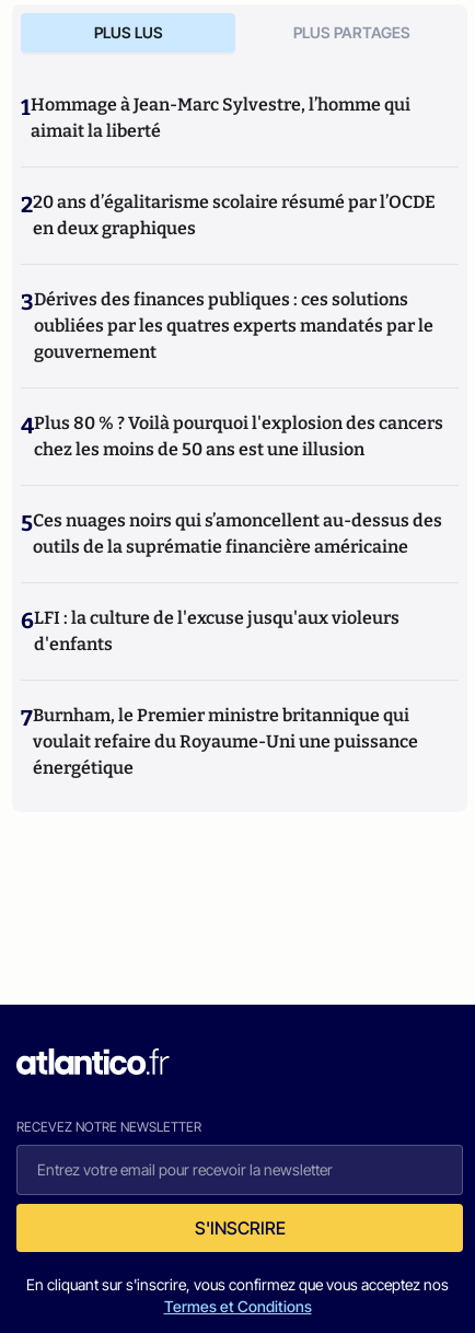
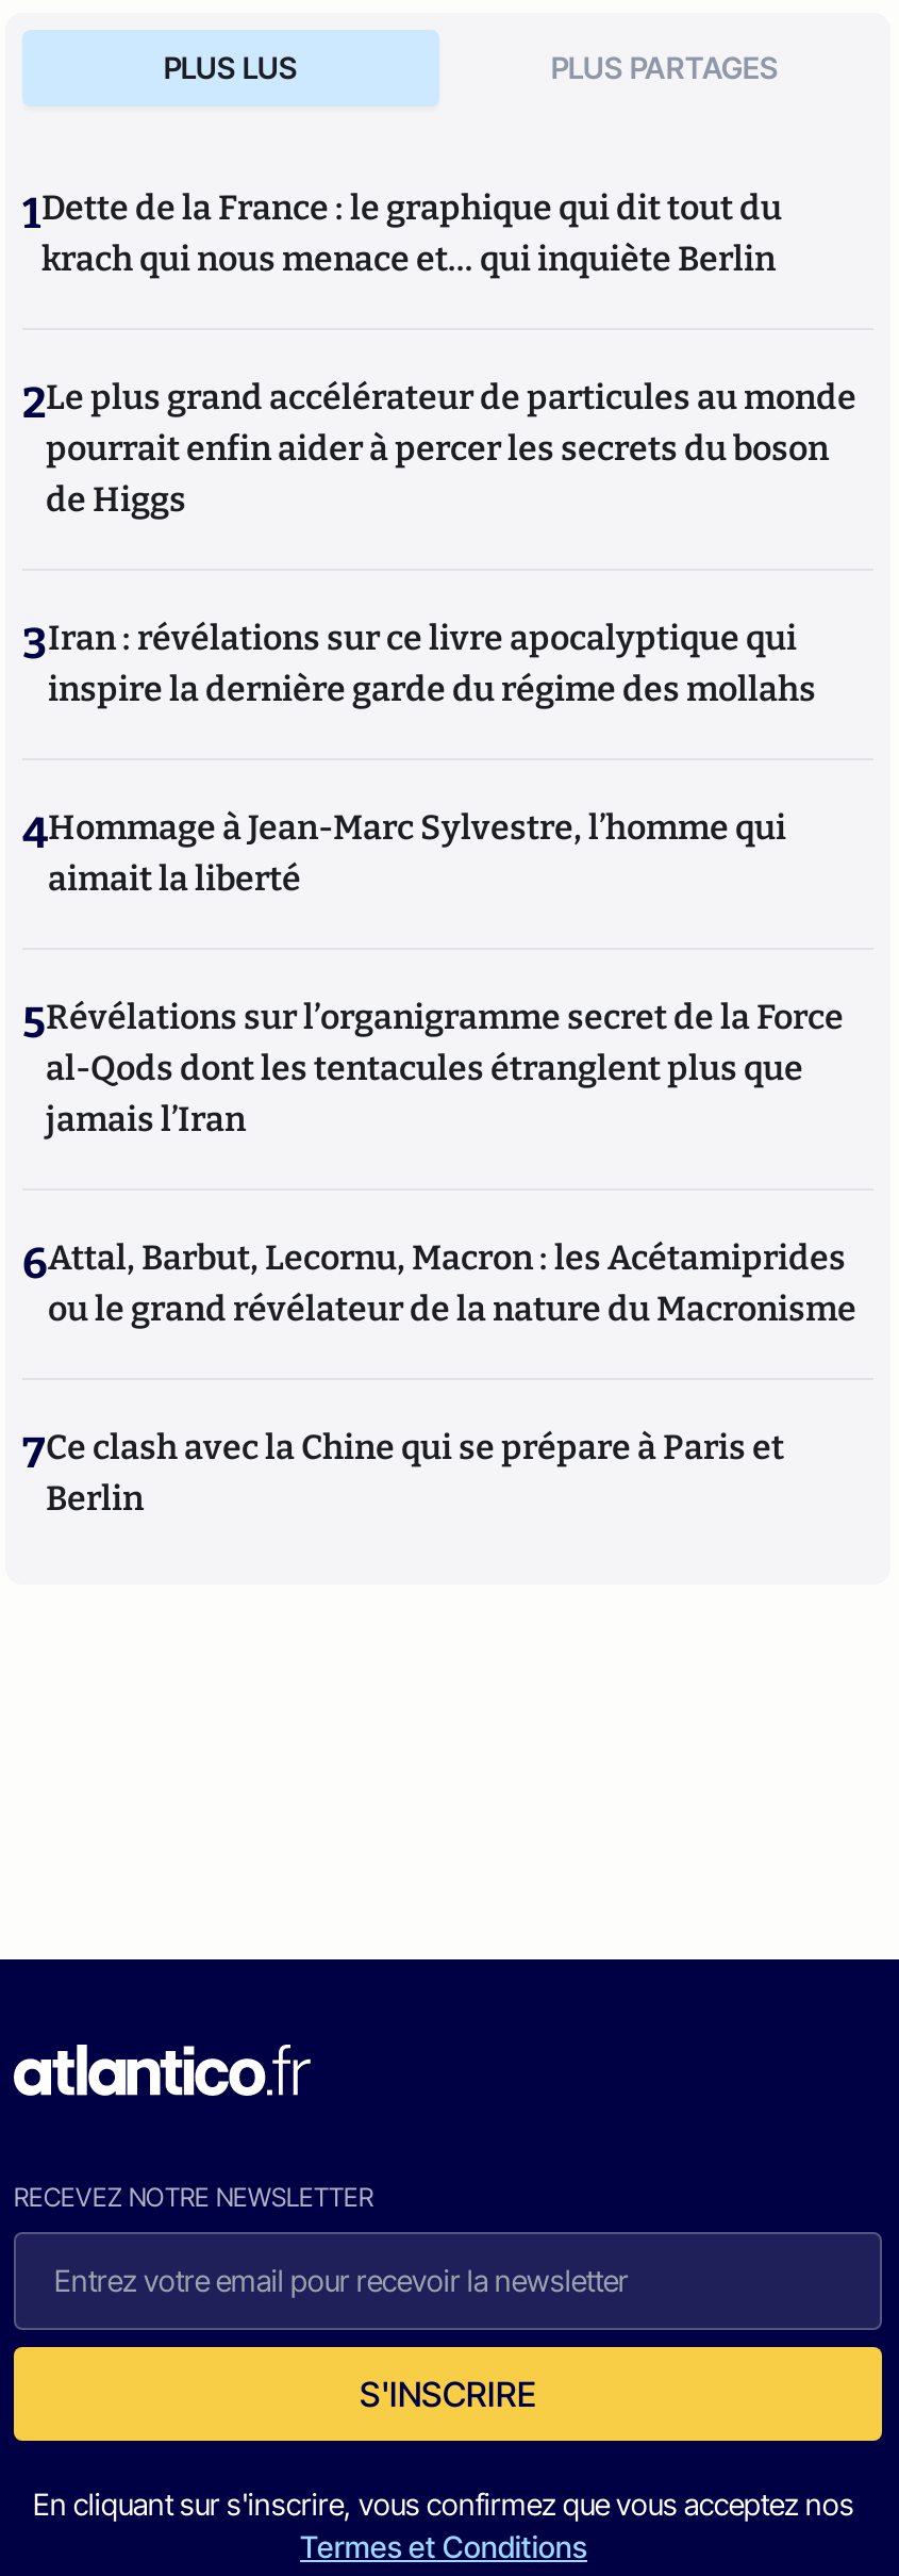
[21,94,410,120] 1Hommage à Jean-Marc Sylvestre, l’homme qui -> [22,187,856,858] 1Dette de la France : le graphique qui dit tout du | krach qui nous menace et… qui inquiète Berlin | 2Le plus grand accélérateur de particules au monde | pourrait enfin aider à percer les secrets du boson | de Higgs | 3Iran : révélations sur ce livre apocalyptique qui | inspire la dernière garde du régime des mollahs | 4Hommage à Jean-Marc Sylvestre, l’homme qui
moved [31,120,161,141] -> [48,858,301,899]: aimait la liberté
[21,192,443,778] 220 ans d’égalitarisme scolaire résumé par l’OCDE | en deux graphiques | 3Dérives des finances publiques : ces solutions | oubliées par les quatres experts mandatés par le | gouvernement | 4Plus 80 % ? Voilà pourquoi l'explosion des cancers | chez les moins de 50 ans est une illusion | 5Ces nuages noirs qui s’amoncellent au-dessus des | outils de la suprématie financière américaine | 6LFI : la culture de l'excuse jusqu'aux violeurs | d'enfants | 7Burnham, le Premier ministre britannique qui | voulait refaire du Royaume-Uni une puissance | énergétique -> [22,997,856,1519] 5Révélations sur l’organigramme secret de la Force | al-Qods dont les tentacules étranglent plus que | jamais l’Iran | 6Attal, Barbut, Lecornu, Macron : les Acétamiprides | ou le grand révélateur de la nature du Macronisme | 7Ce clash avec la Chine qui se prépare à Paris et | Berlin

